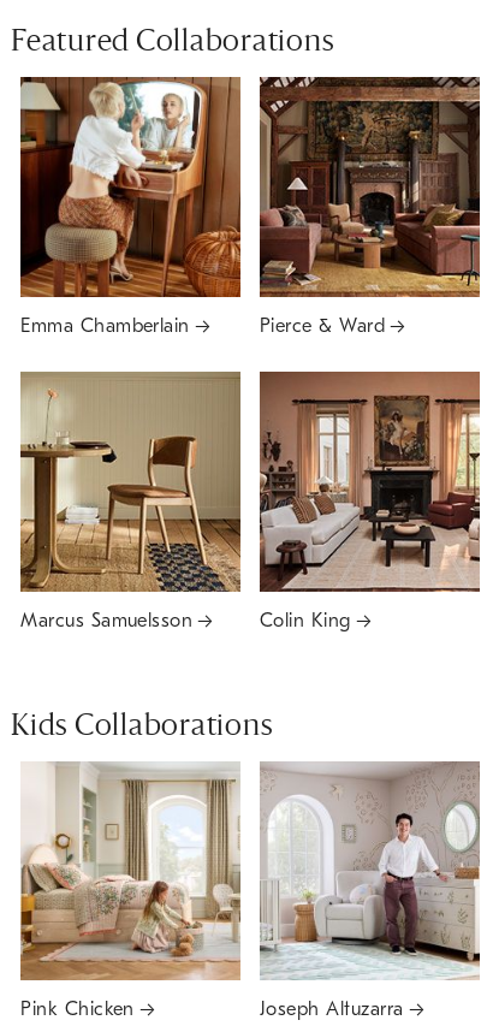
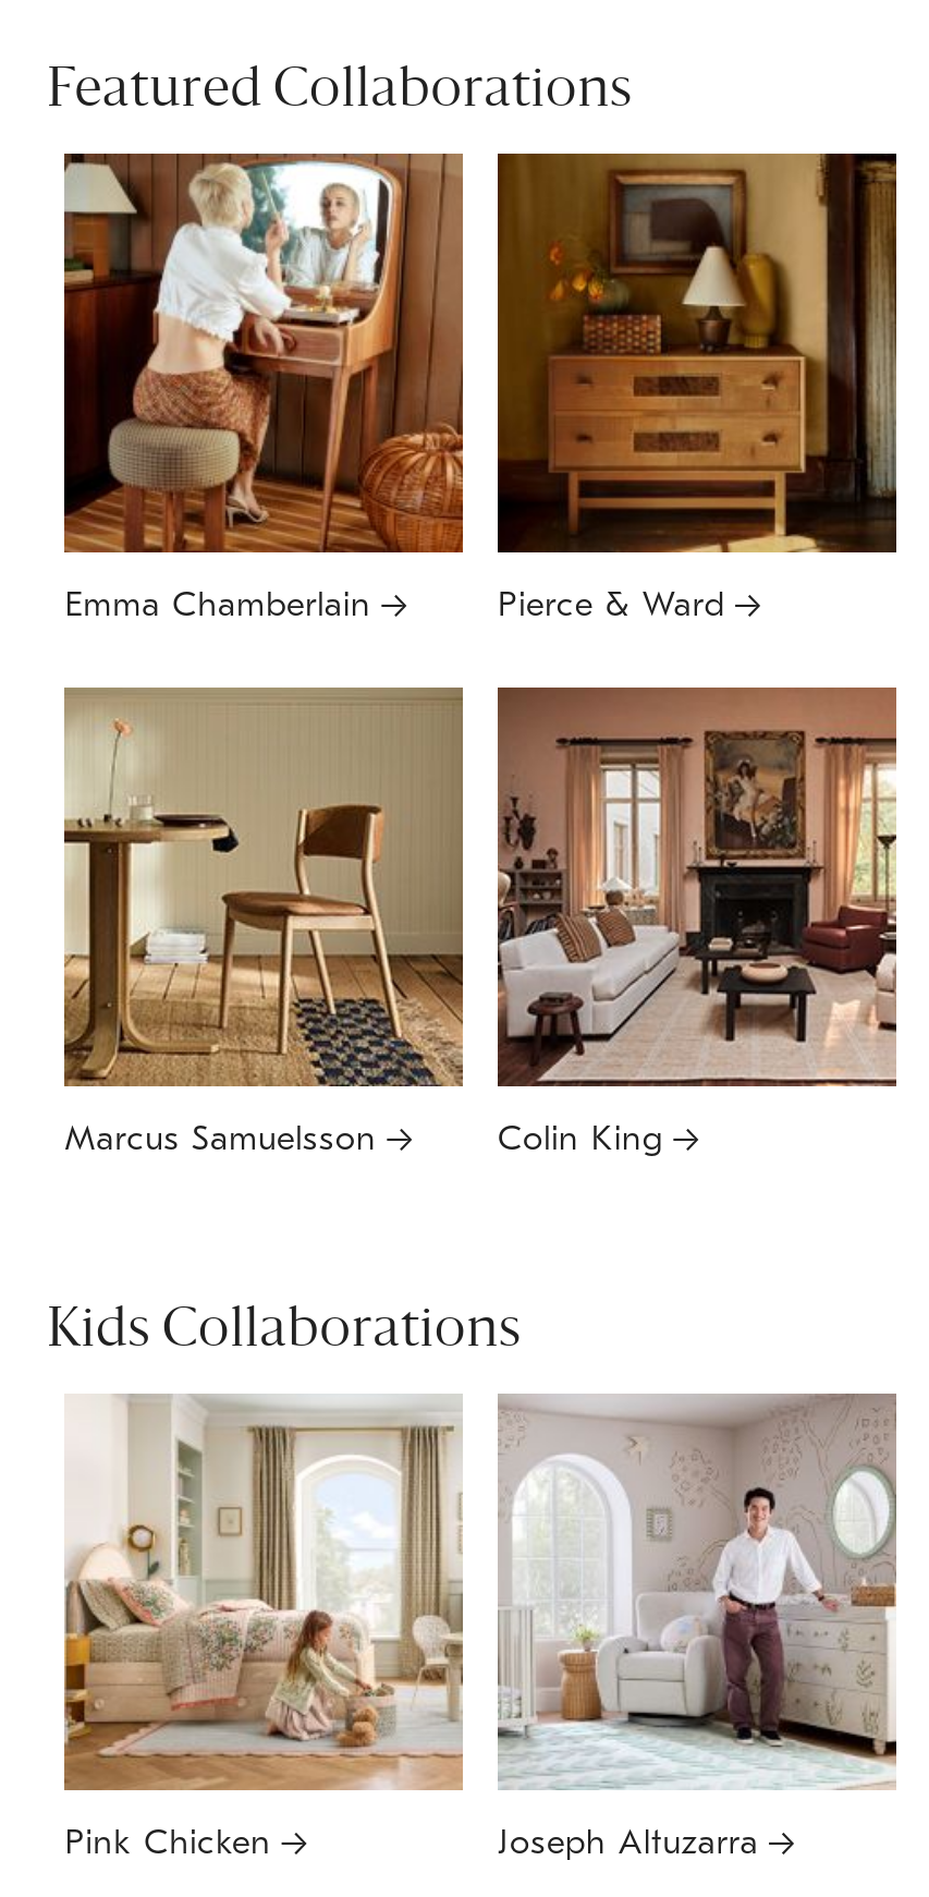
[259,76,481,298] [image] -> [498,151,899,555] [image]

